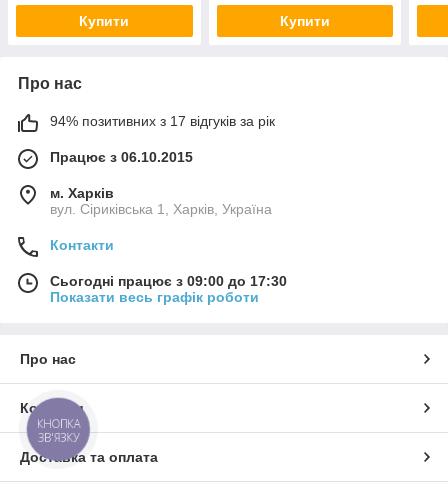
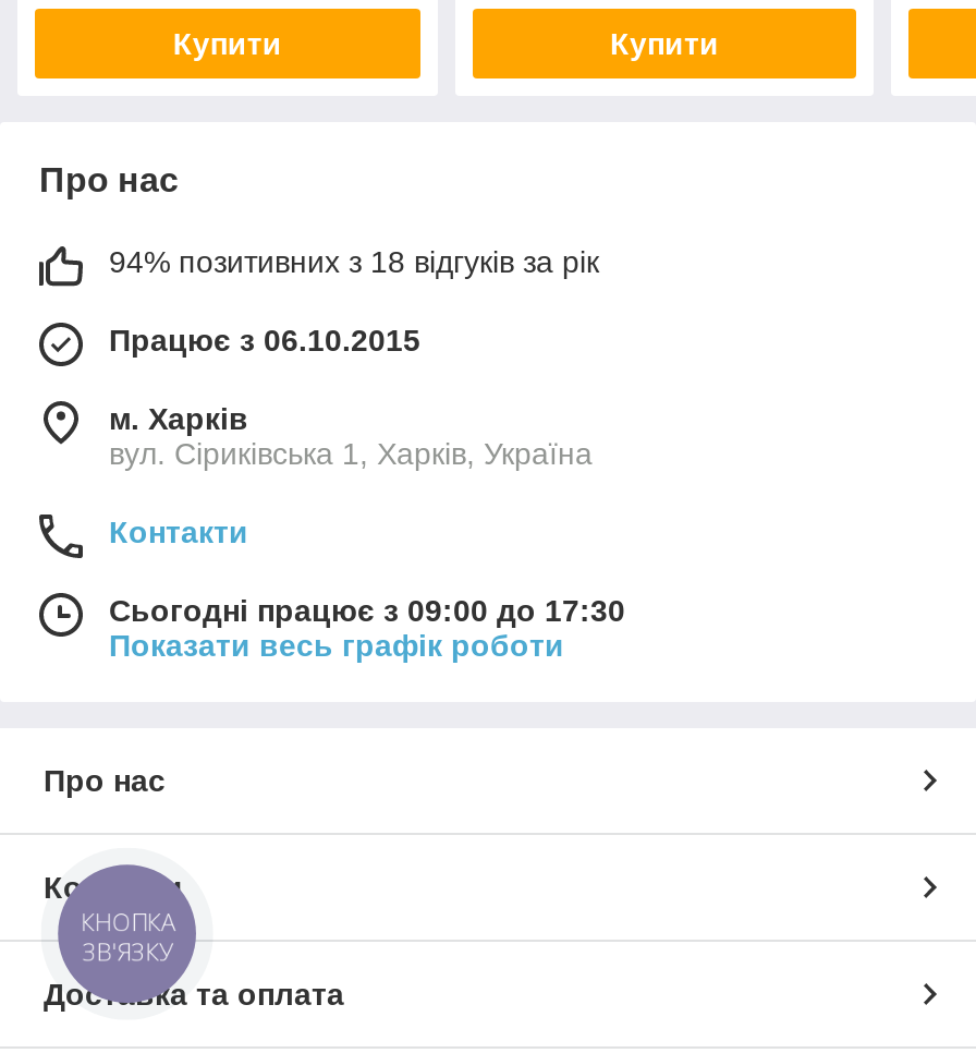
[50,113,275,129] 94% позитивних з 17 відгуків за рік -> [109,245,599,280] 94% позитивних з 18 відгуків за рік

